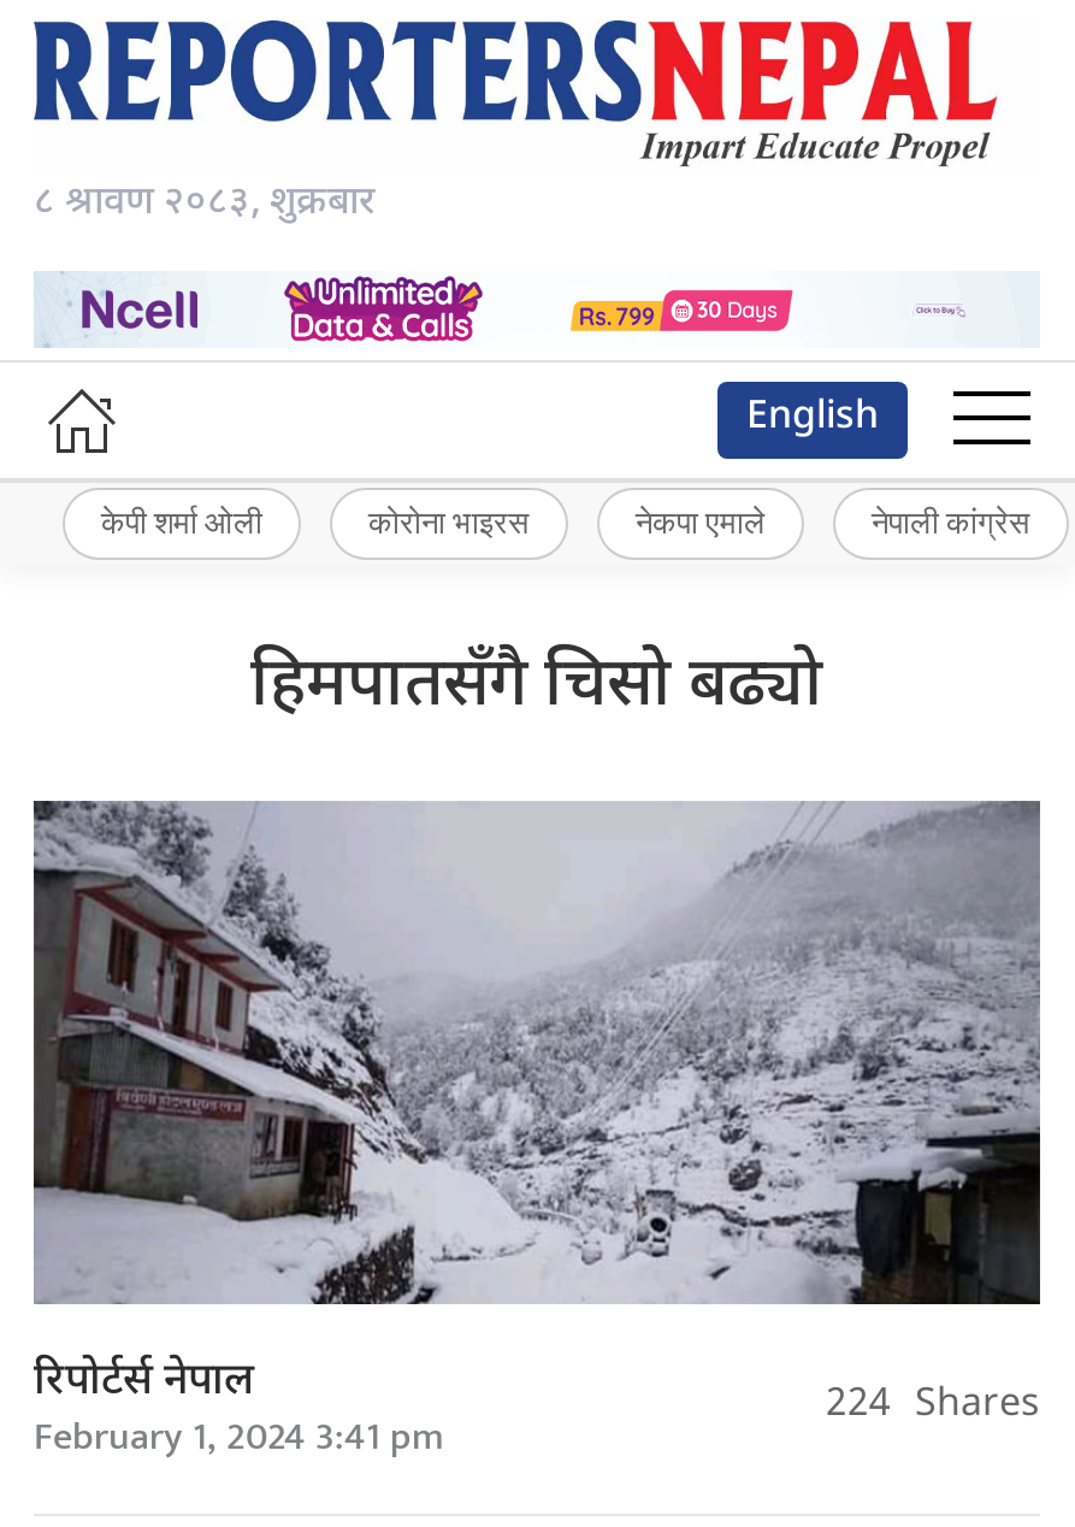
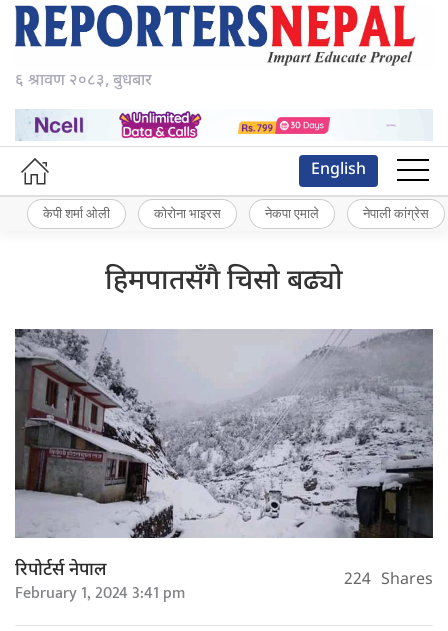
[34,180,376,231] ८ श्रावण २०८३, शुक्रबार -> [15,71,152,92] ६ श्रावण २०८३, बुधबार

